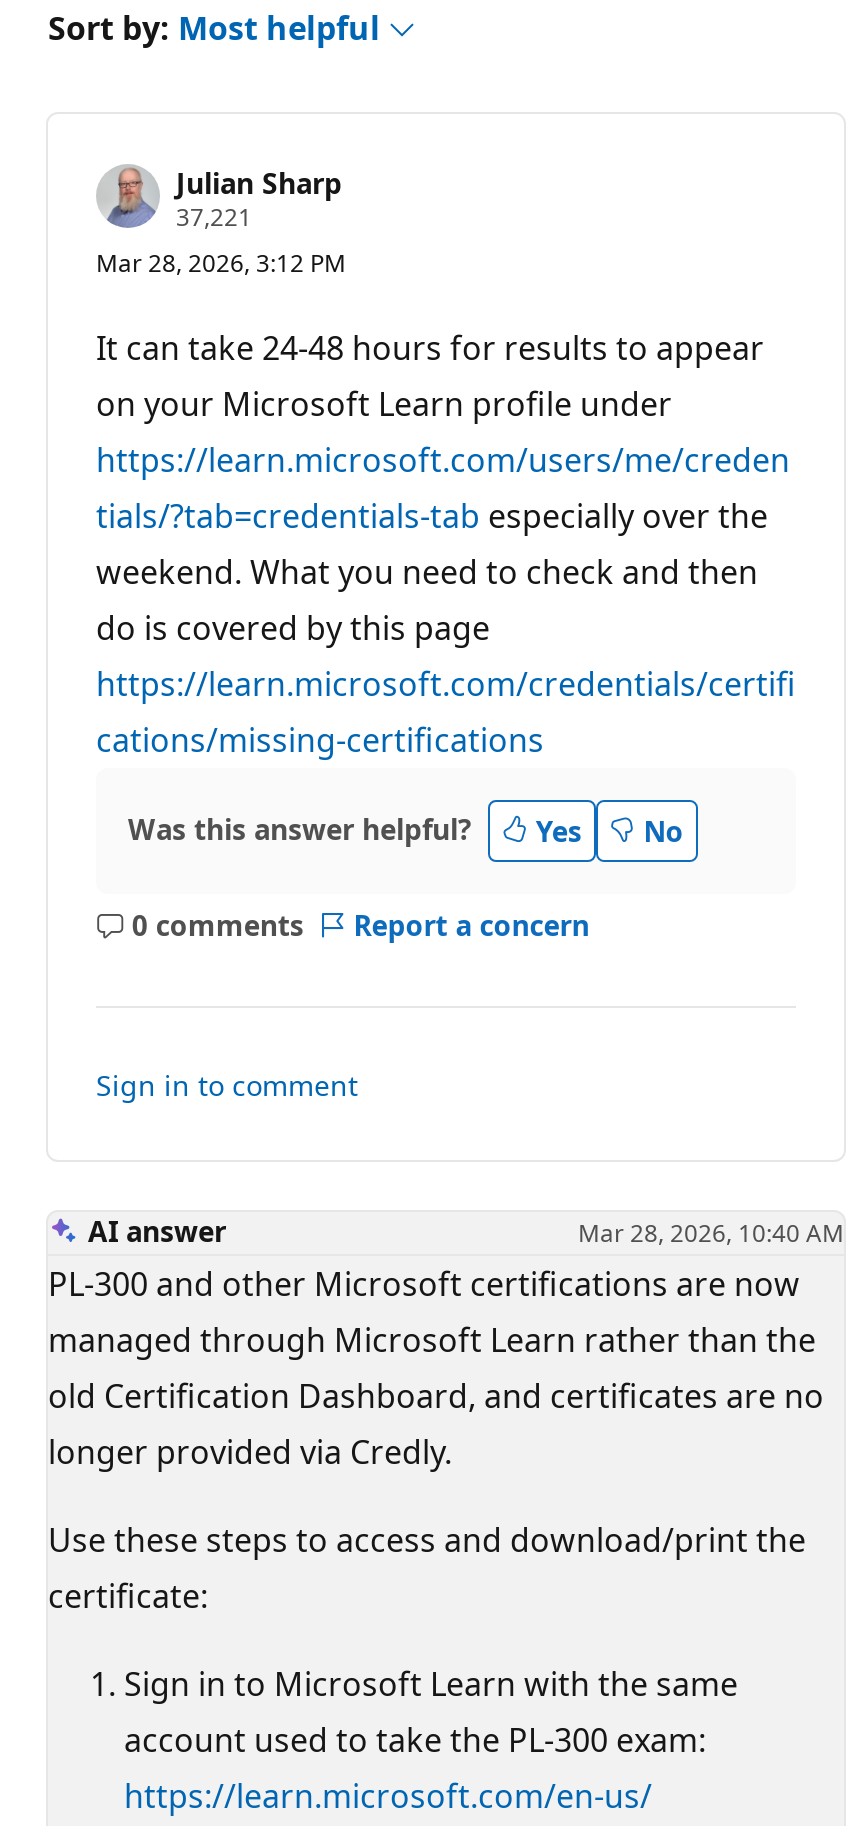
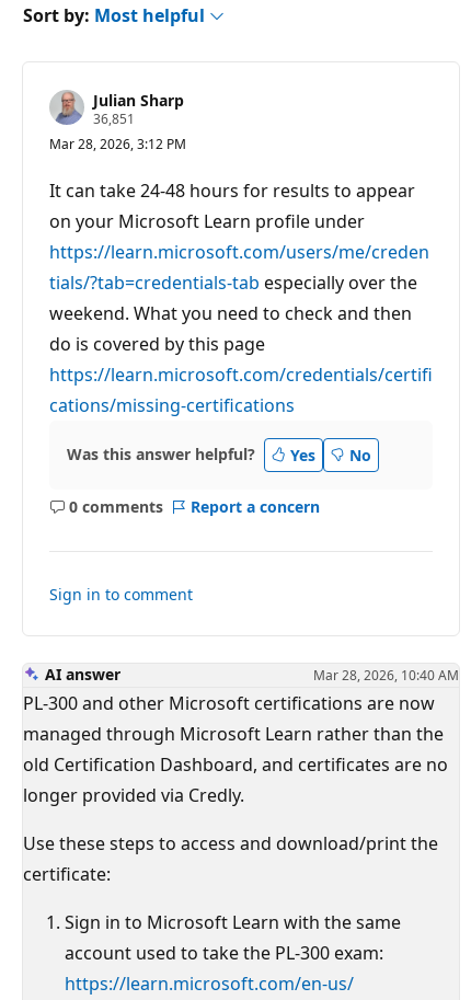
[176,197,264,233] 37,221 R -> [93,108,141,128] 36,851 R

